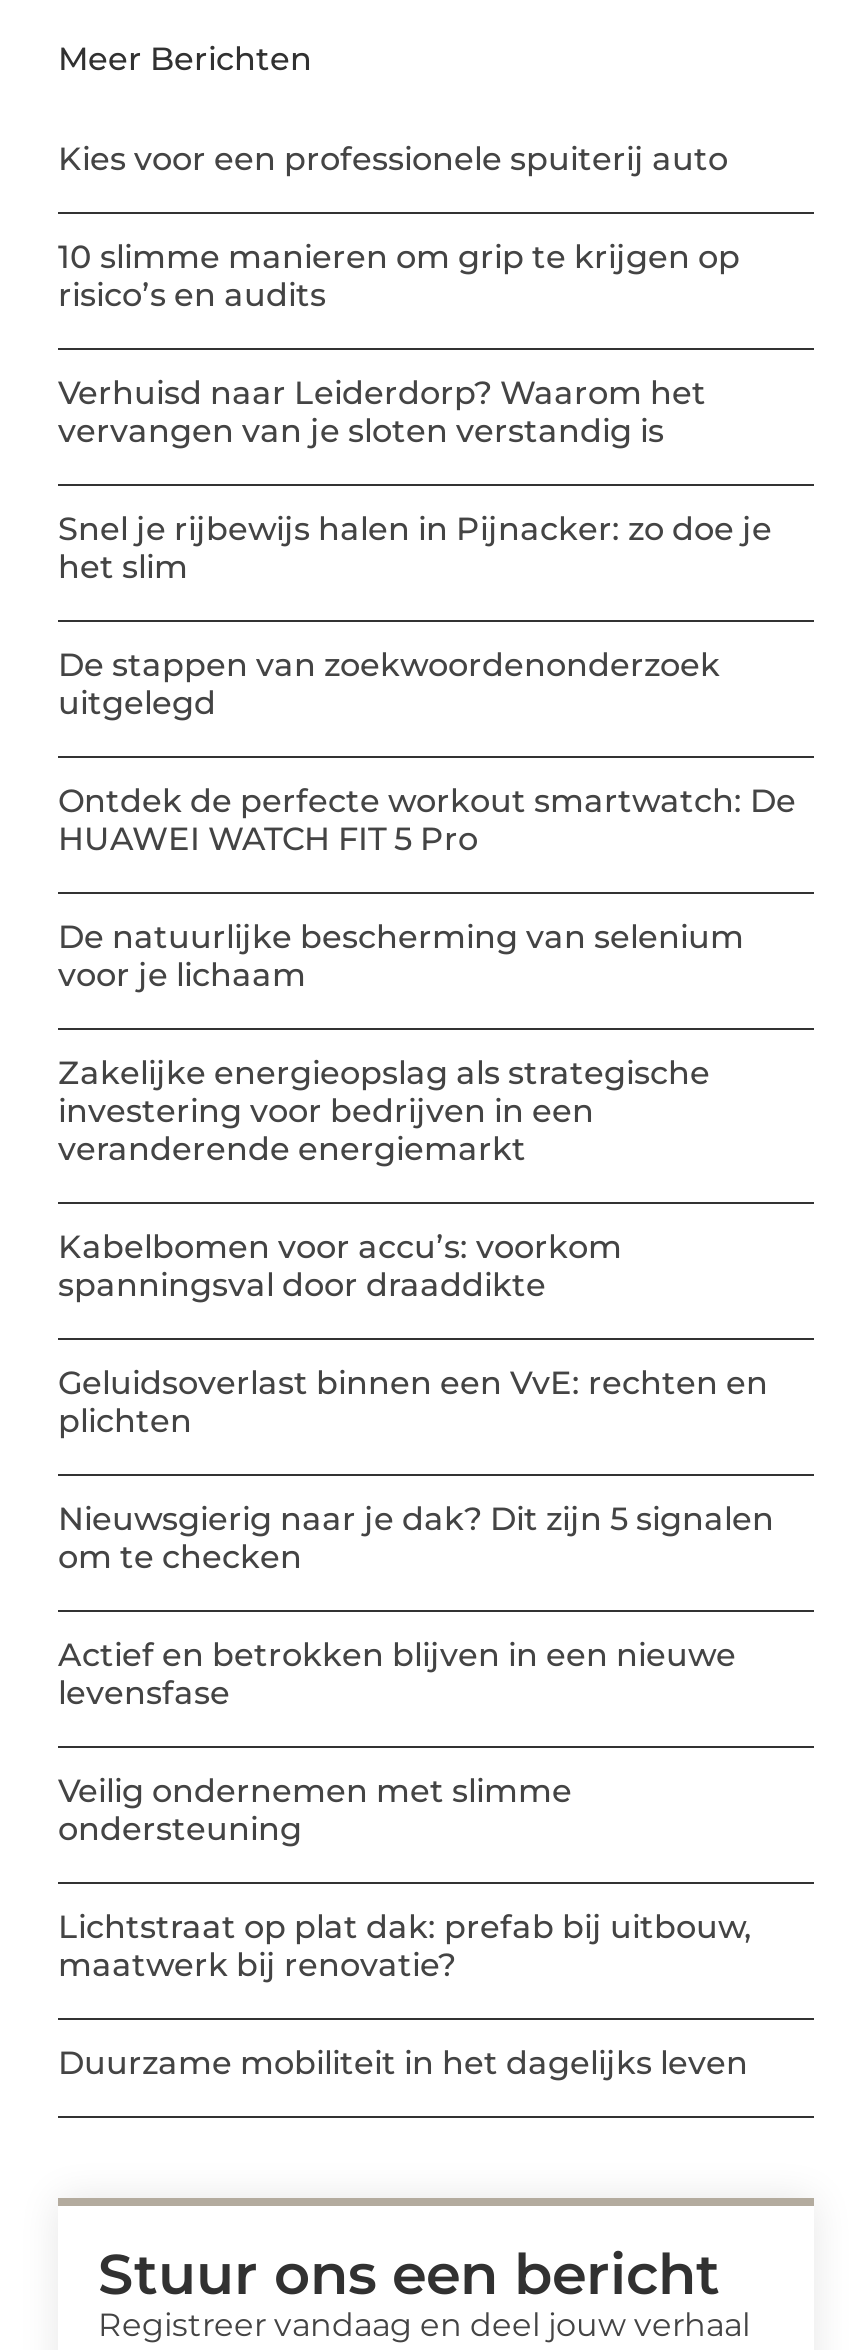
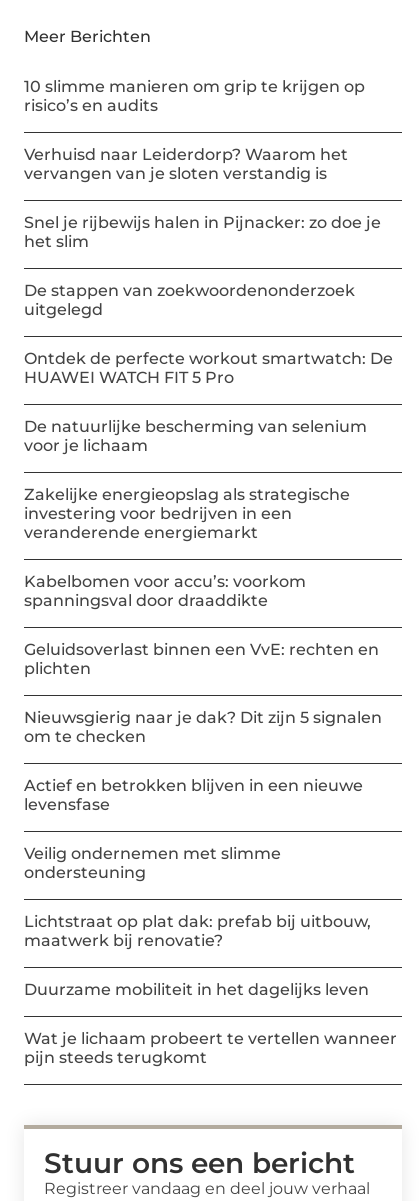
[58,141,728,179] Kies voor een professionele spuiterij auto -> none
moved [58,239,796,2083] -> [24,77,393,999]: 10 slimme manieren om grip te krijgen op | risico’s en audits | Verhuisd naar Leiderdorp? Waarom het | ... | maatwerk bij renovatie? | Duurzame mobiliteit in het dagelijks leven
none -> [24,1029,397,1067] Wat je lichaam probeert te vertellen wanneer | pijn steeds terugkomt

